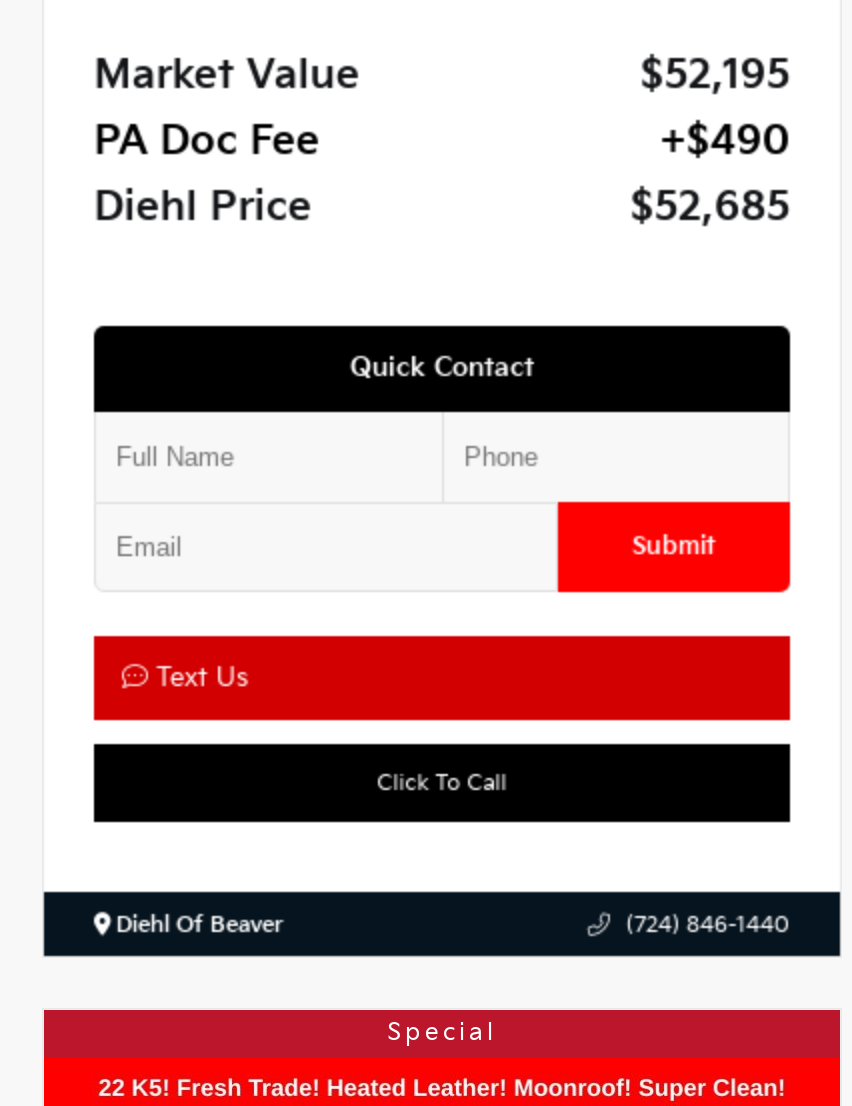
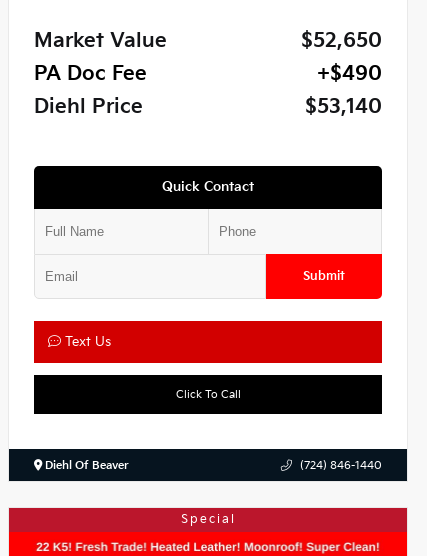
[640,52,790,100] $52,195 -> [301,29,382,53] $52,650
[630,184,790,232] $52,685 -> [305,95,382,119] $53,140

